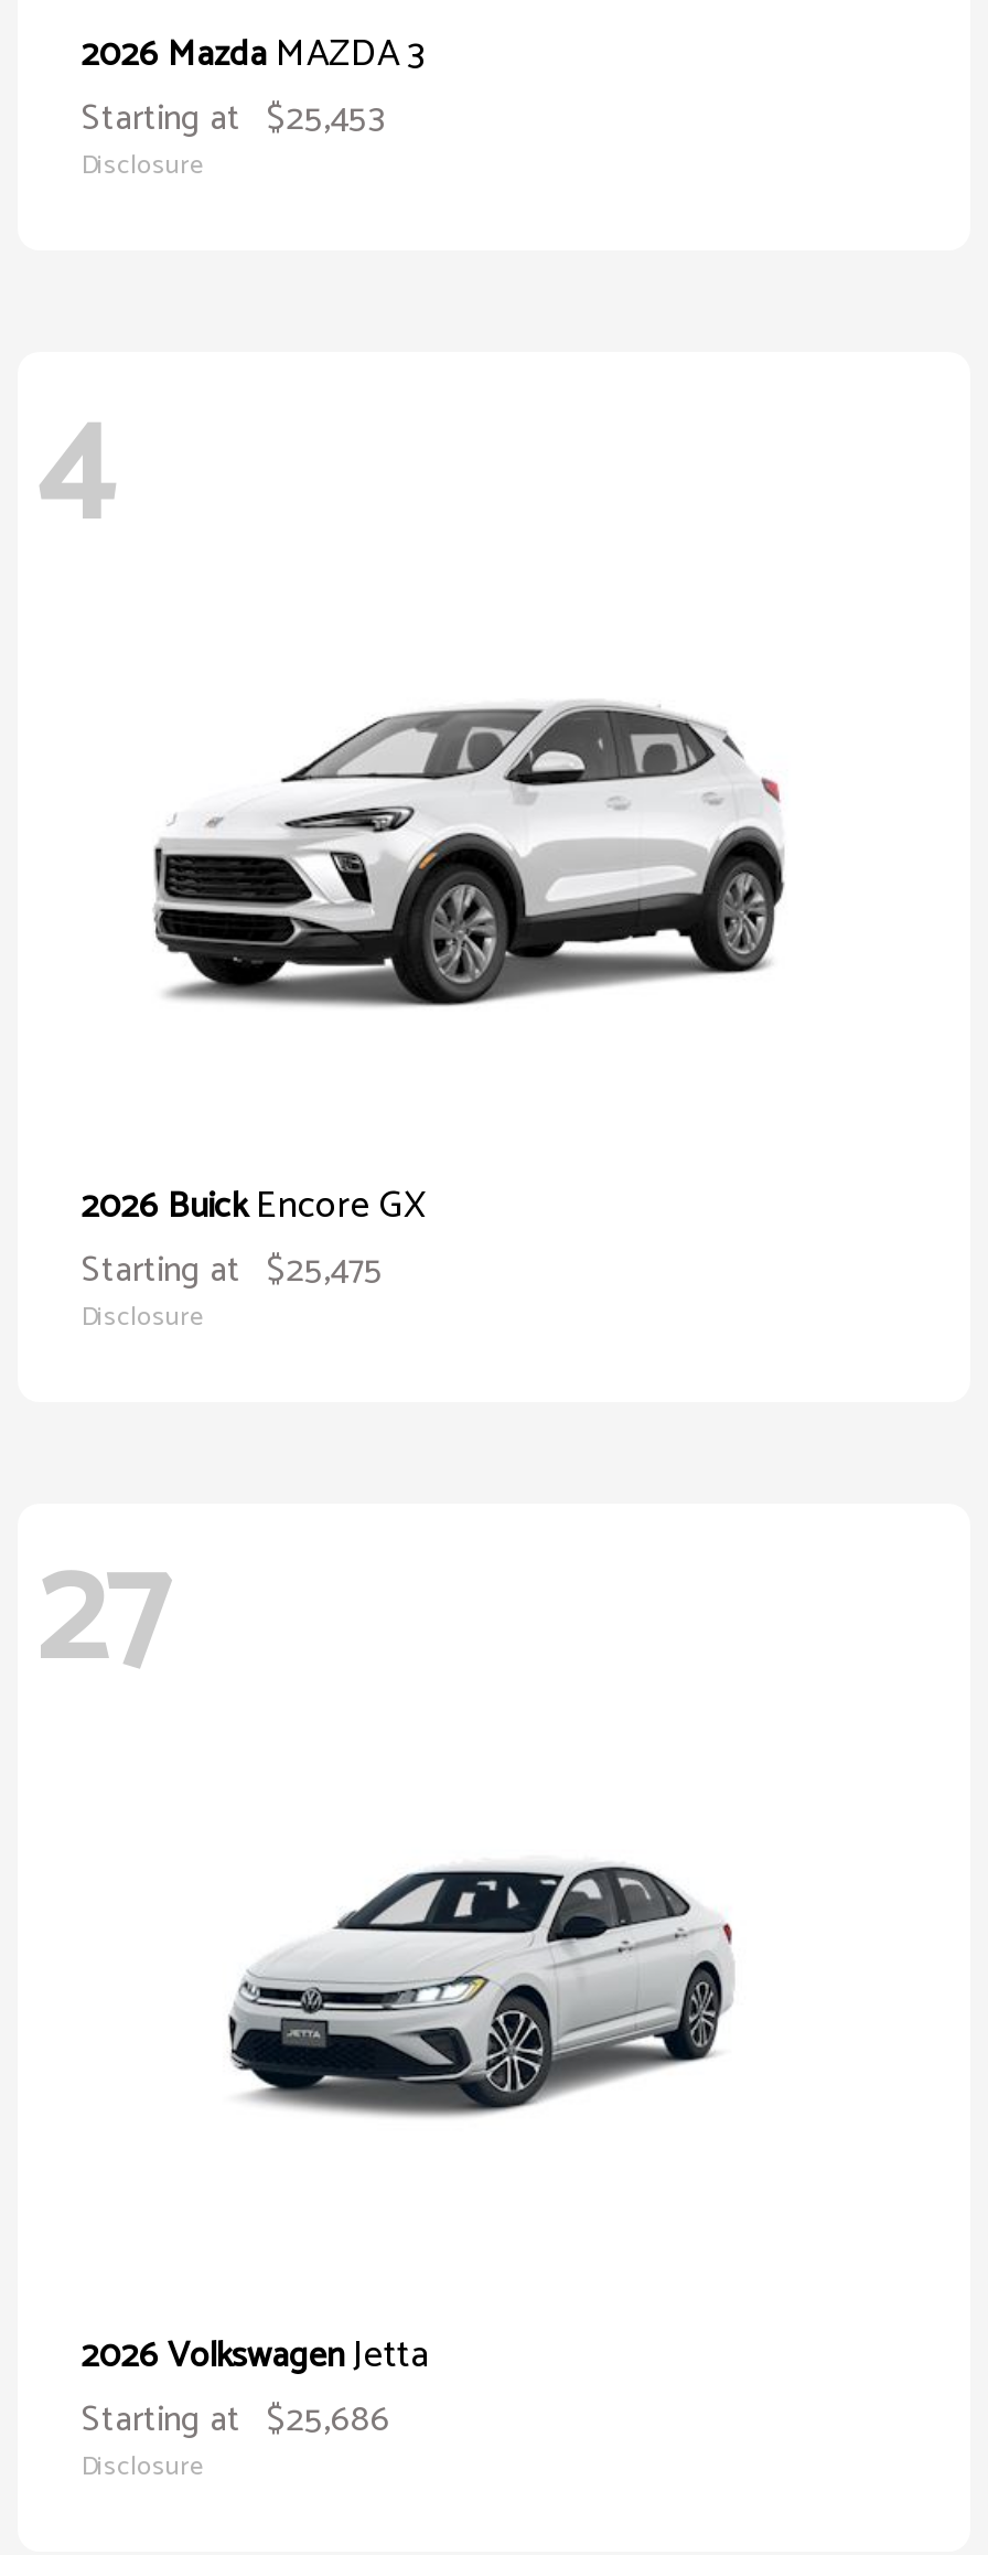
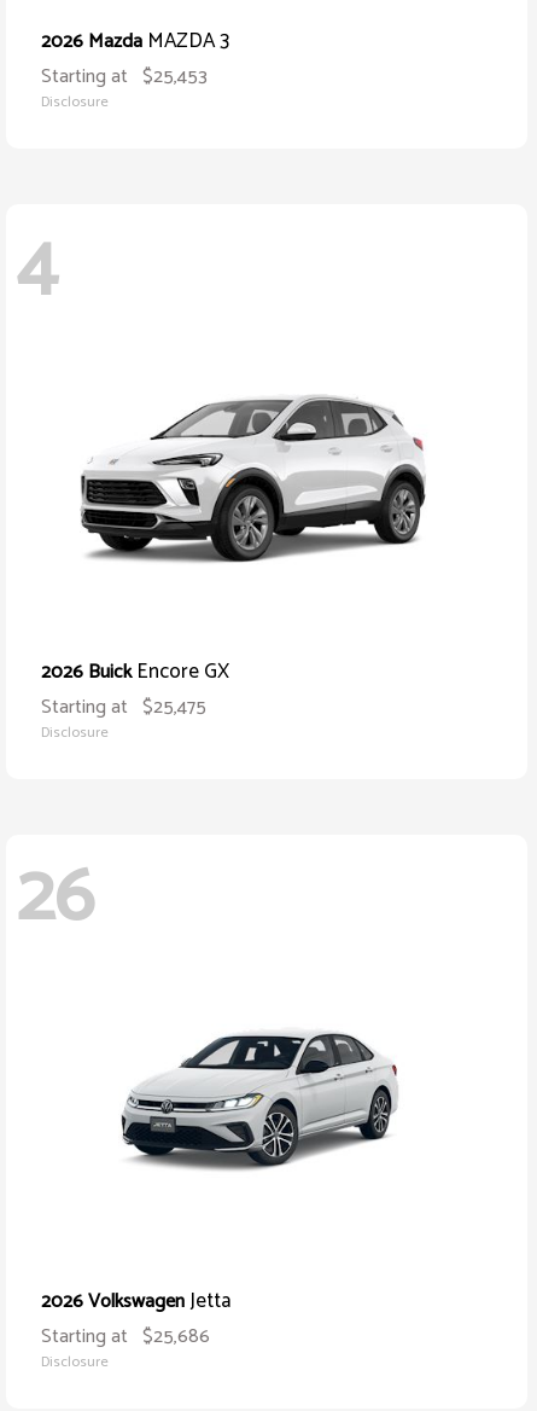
[37,1504,170,1736] 27 -> [17,835,94,962] 26

